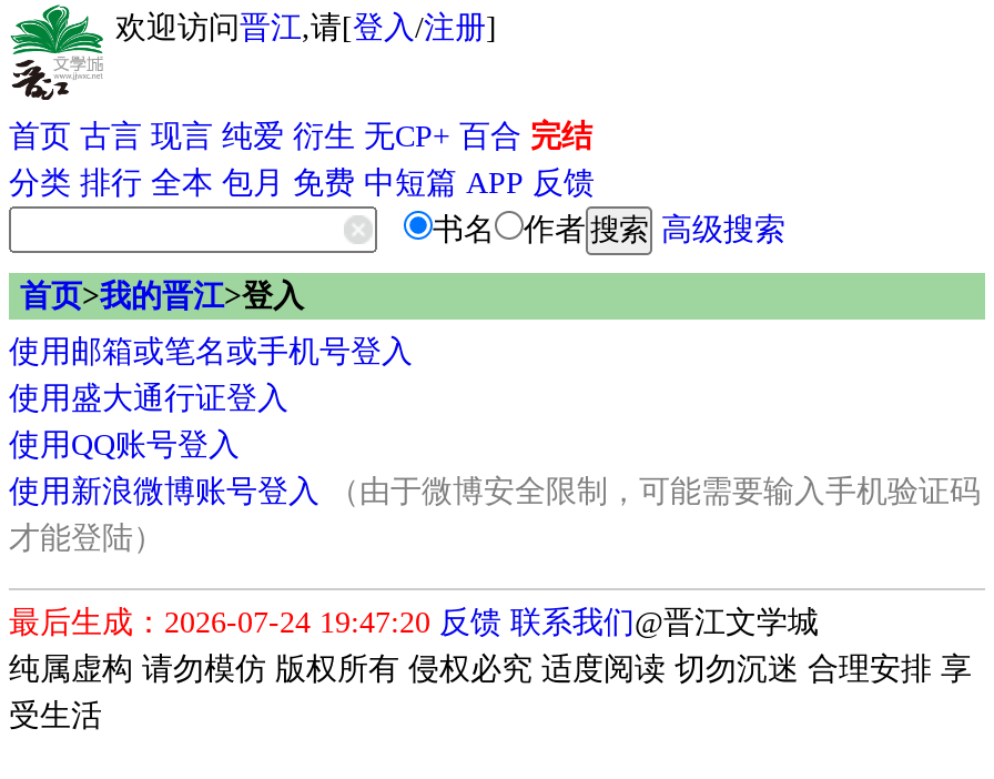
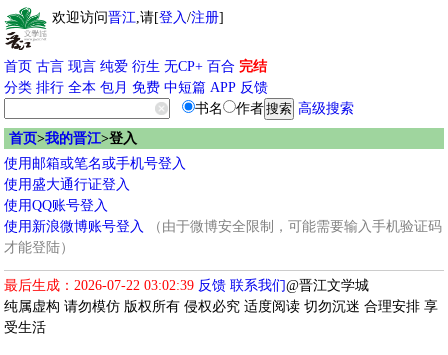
[9,606,819,639] 最后生成：2026-07-24 19:47:20 反馈 联系我们@晋江文学城 -> [4,278,369,293] 最后生成：2026-07-22 03:02:39 反馈 联系我们@晋江文学城

